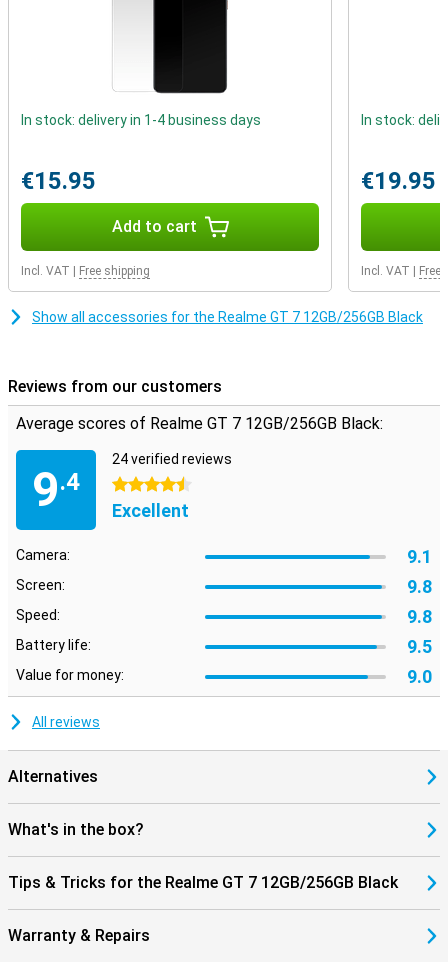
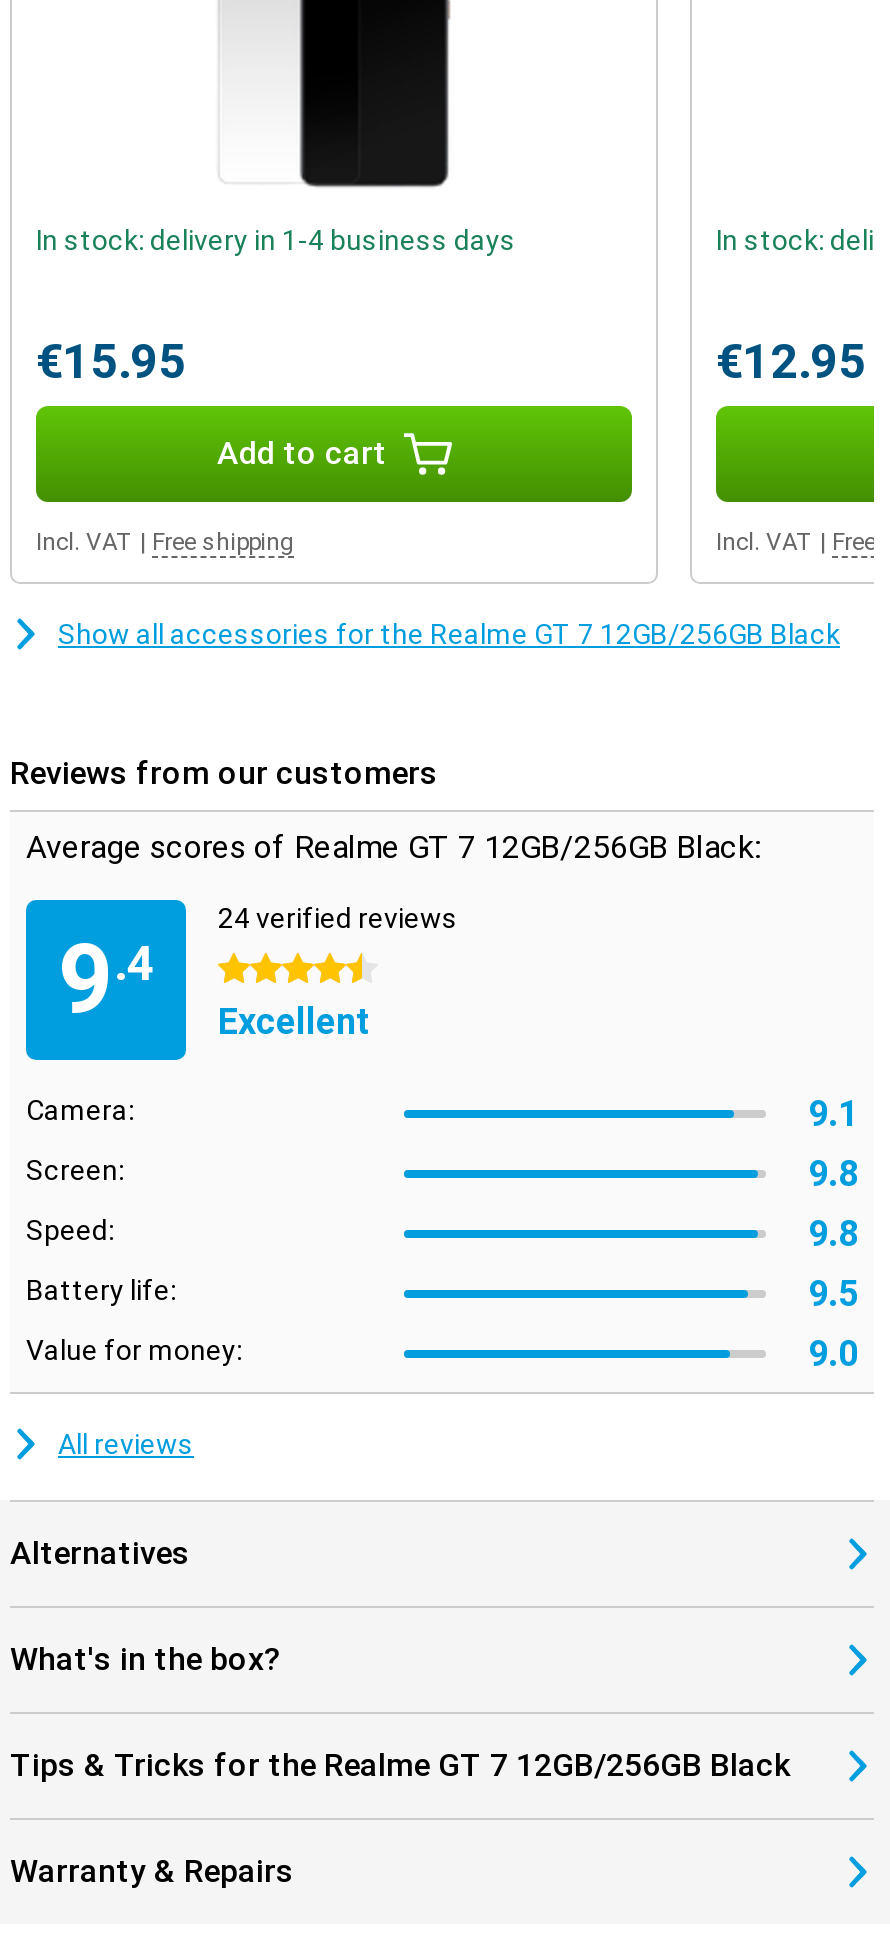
[361,167,436,195] €19.95 -> [716,334,866,390] €12.95

